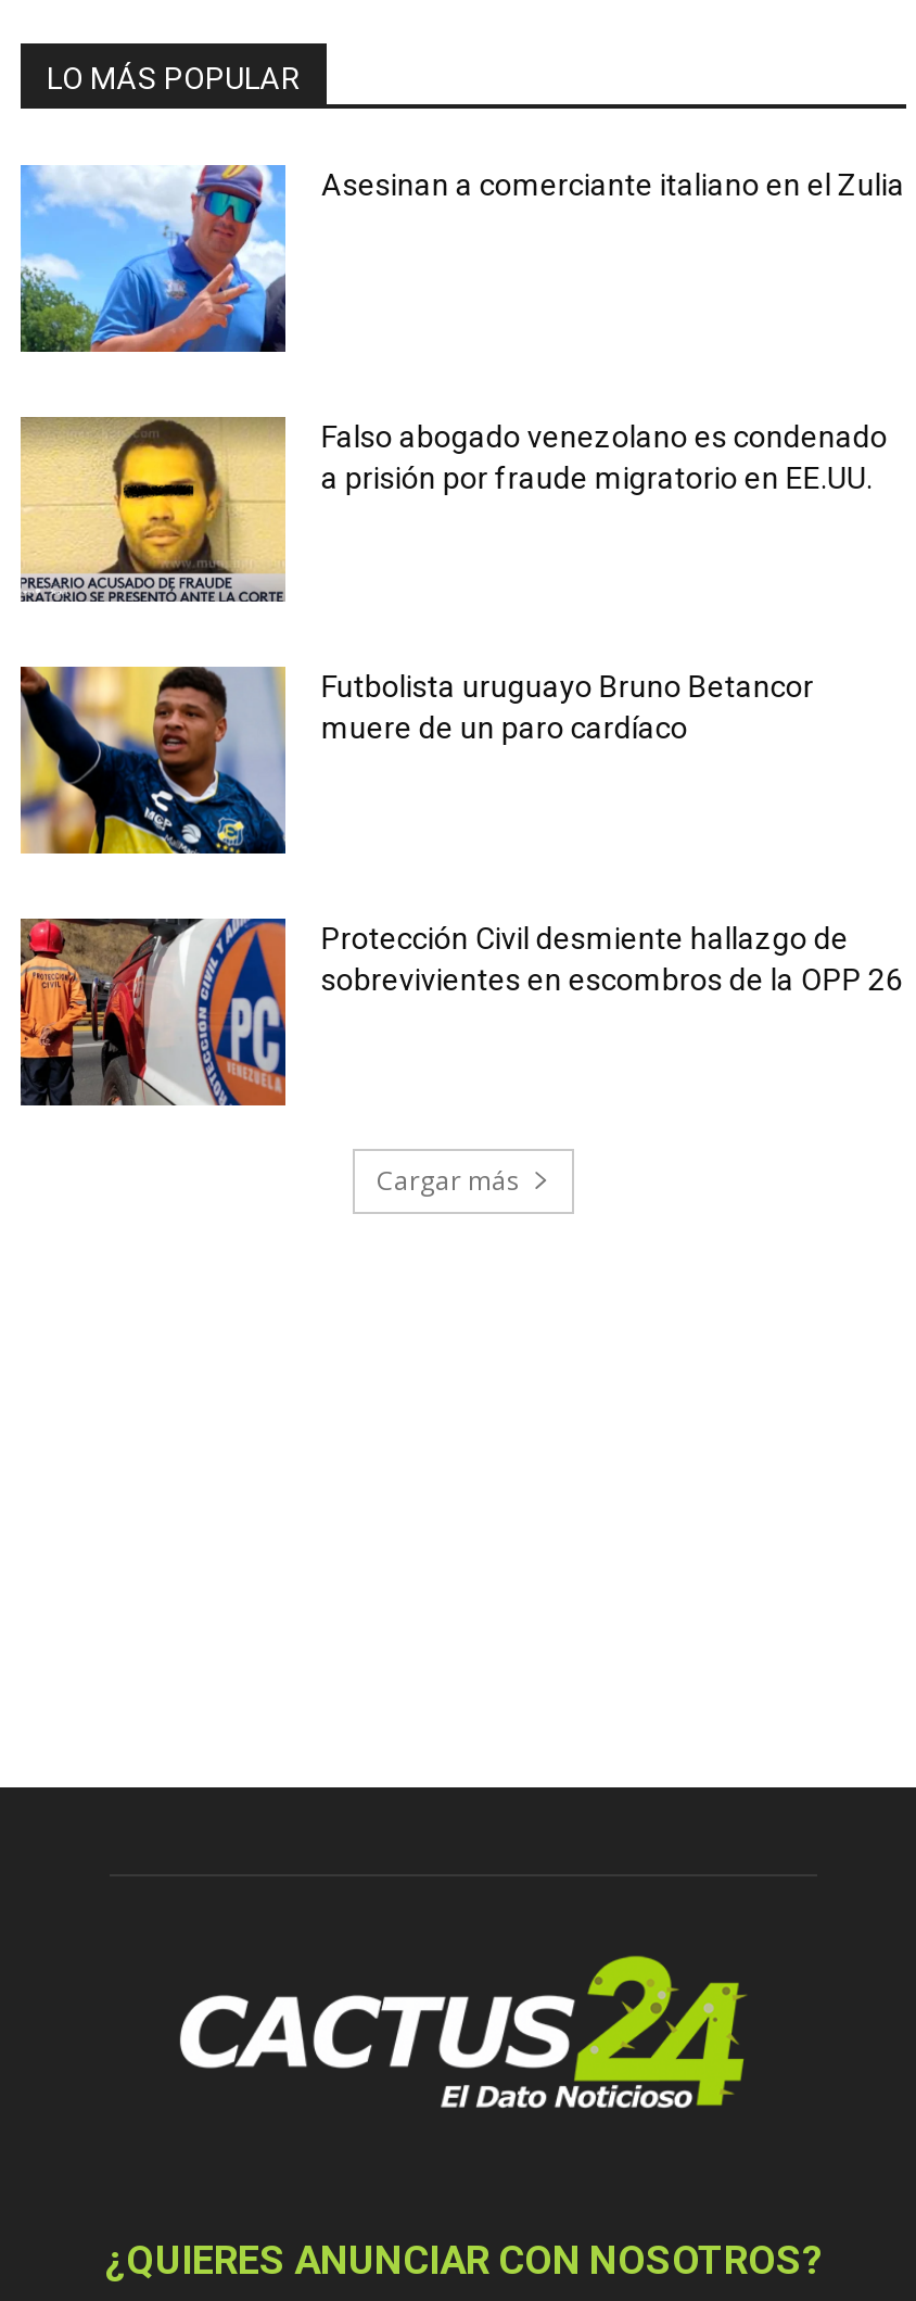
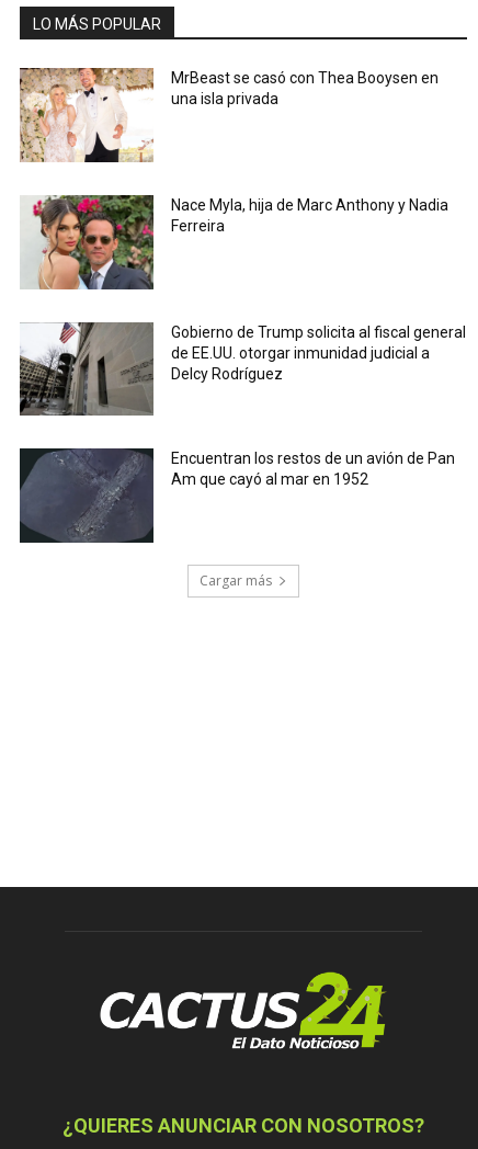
[18,163,905,354] [image] | Asesinan a comerciante italiano en el Zulia -> [19,67,439,163] [image] | MrBeast se casó con Thea Booysen en | una isla privada
[21,415,888,604] [image] | Falso abogado venezolano es condenado | a prisión por fraude migratorio en EE.UU. -> [21,194,449,291] [image] | Nace Myla, hija de Marc Anthony y Nadia | Ferreira
[18,665,814,856] [image] | Futbolista uruguayo Bruno Betancor | muere de un paro cardíaco -> [19,321,466,417] [image] | Gobierno de Trump solicita al fiscal general | de EE.UU. otorgar inmunidad judicial a | Delcy Rodríguez
[18,916,903,1108] [image] | Protección Civil desmiente hallazgo de | sobrevivientes en escombros de la OPP 26 -> [19,447,455,544] [image] | Encuentran los restos de un avión de Pan | Am que cayó al mar en 1952

